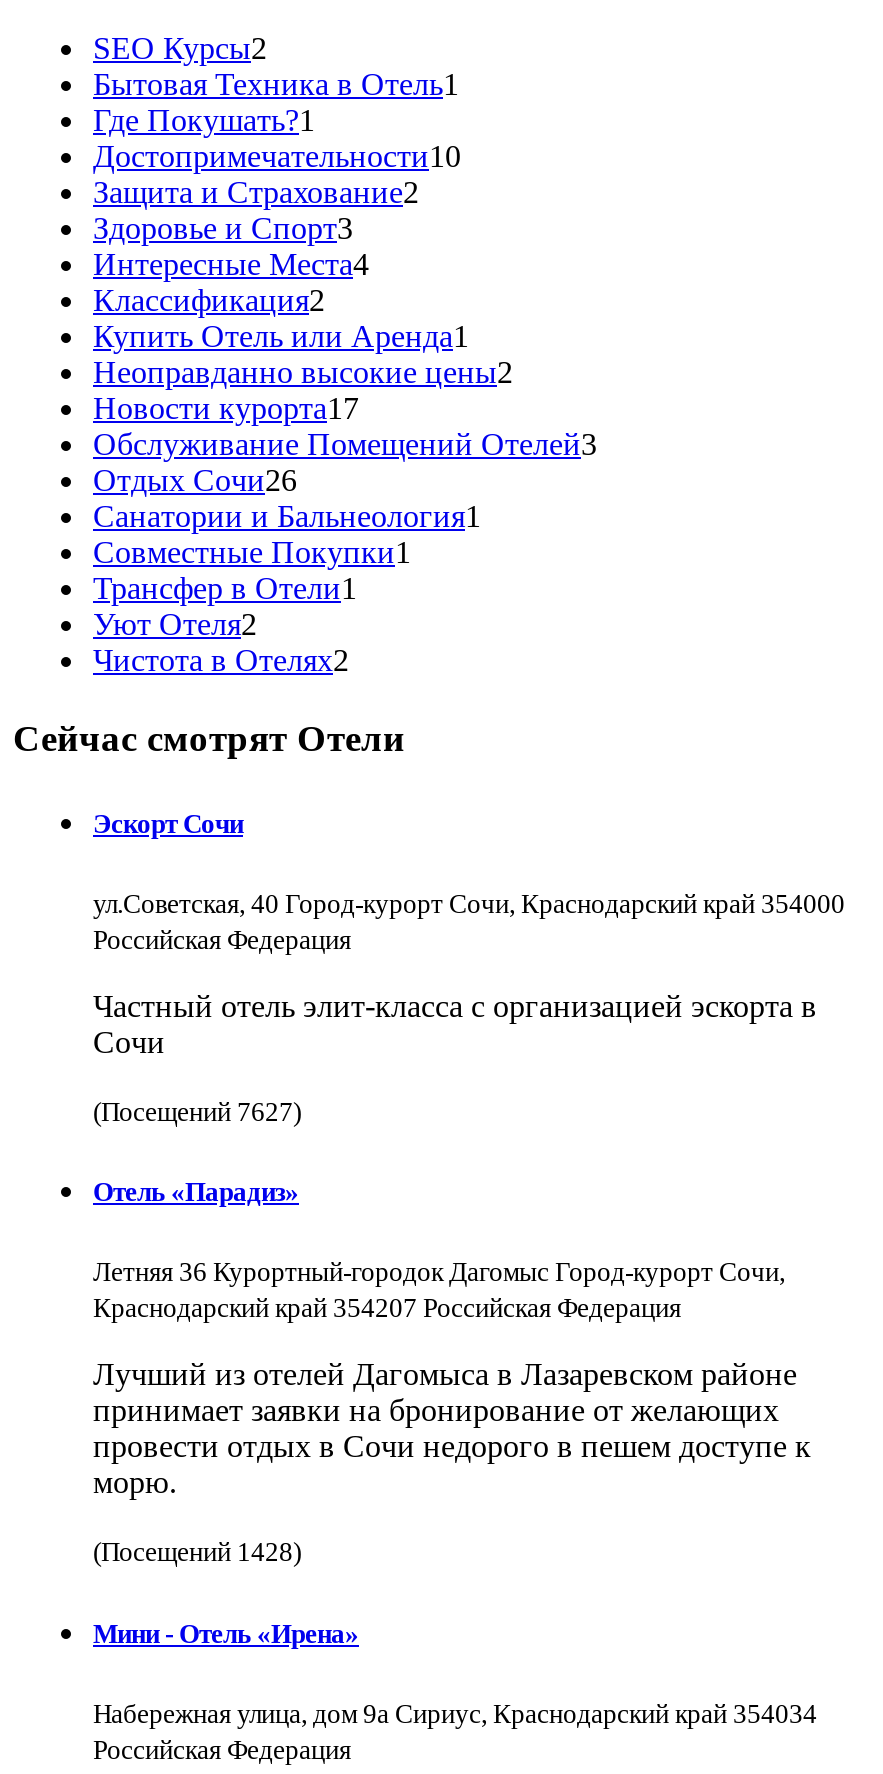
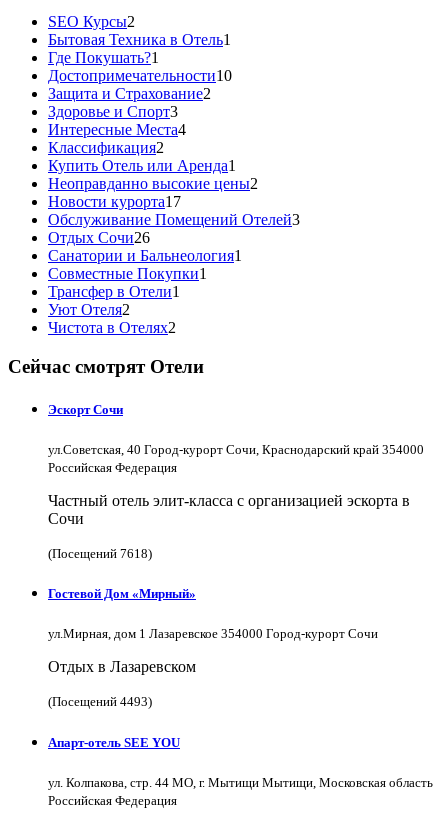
[93,1097,301,1127] (Посещений 7627) -> [48,546,152,561] (Посещений 7618)
[93,1177,299,1207] Отель «Парадиз» -> [48,586,196,601] Гостевой Дом «Мирный»
[93,1258,785,1324] Летняя 36 Курортный-городок Дагомыс Город-курорт Сочи, | Краснодарский край 354207 Российская Федерация -> [48,626,378,641] ул.Мирная, дом 1 Лазаревское 354000 Город-курорт Сочи
[93,1358,811,1500] Лучший из отелей Дагомыса в Лазаревском районе | принимает заявки на бронирование от желающих | провести отдых в Сочи недорого в пешем доступе к | морю. -> [48,658,196,675] Отдых в Лазаревском
[93,1538,301,1568] (Посещений 1428) -> [48,694,152,709] (Посещений 4493)
[93,1618,359,1648] Мини - Отель «Ирена» -> [48,734,180,749] Апарт-отель SEE YOU
[93,1698,817,1728] Набережная улица, дом 9а Сириус, Краснодарский край 354034 -> [48,775,433,790] ул. Колпакова, стр. 44 МО, г. Мытищи Мытищи, Московская область

